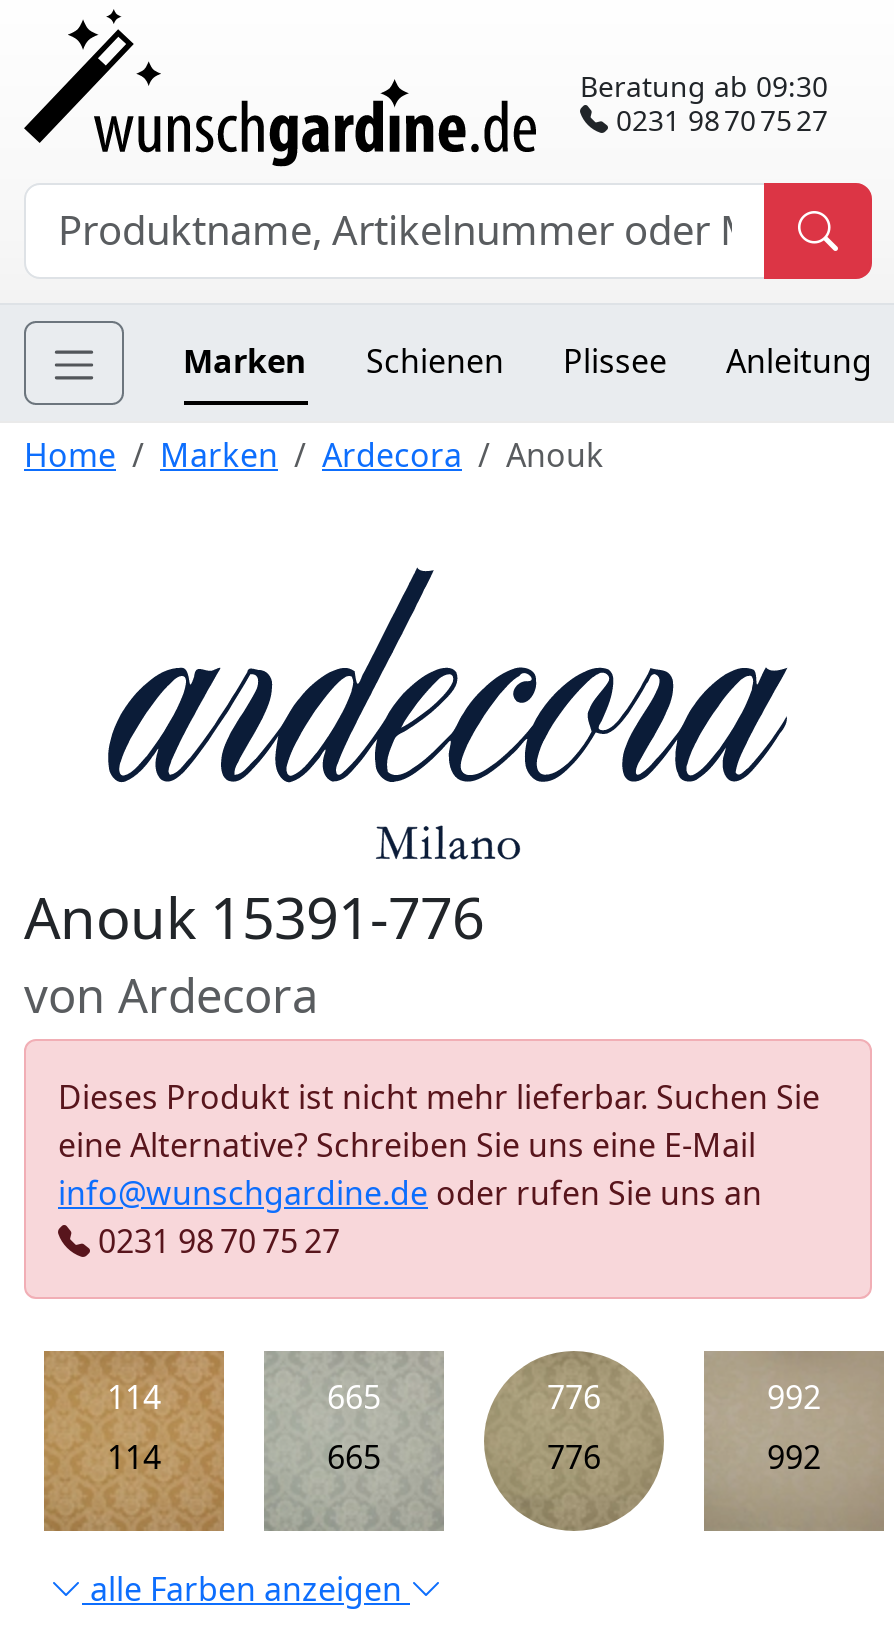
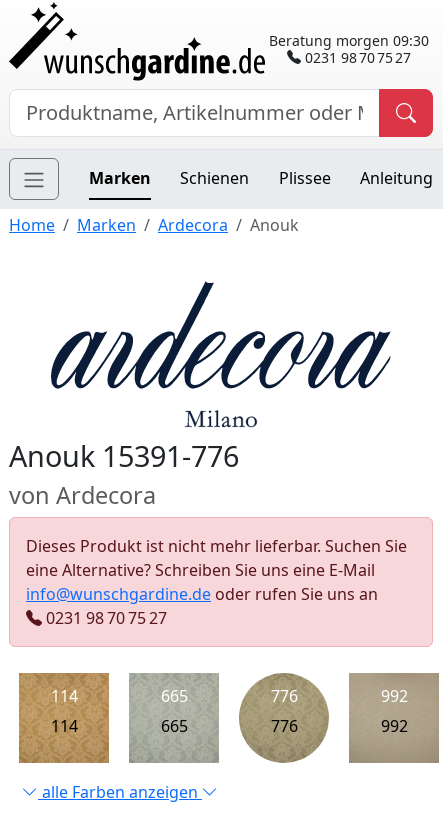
[580,66,828,104] Beratung ab 09:30 -> [269,31,429,50] Beratung morgen 09:30

